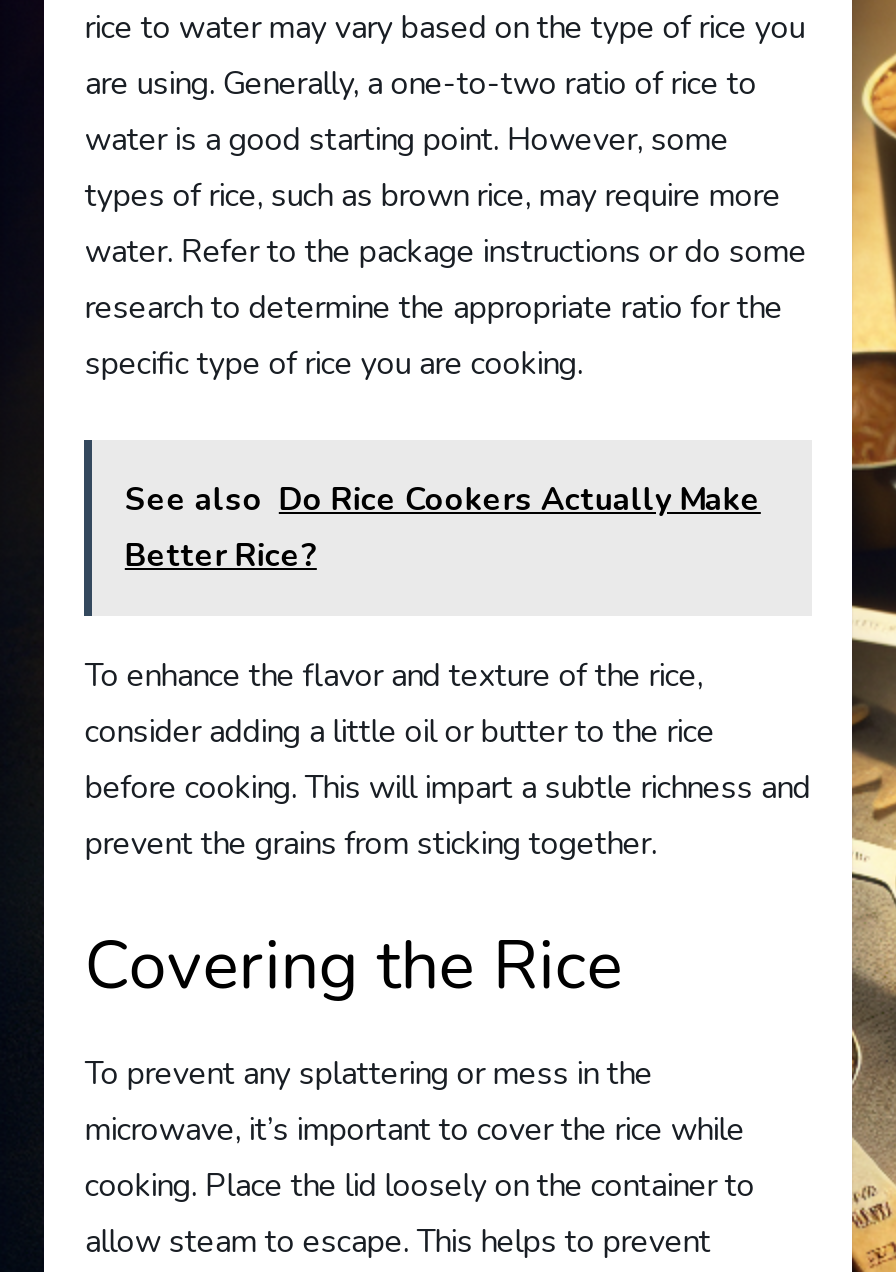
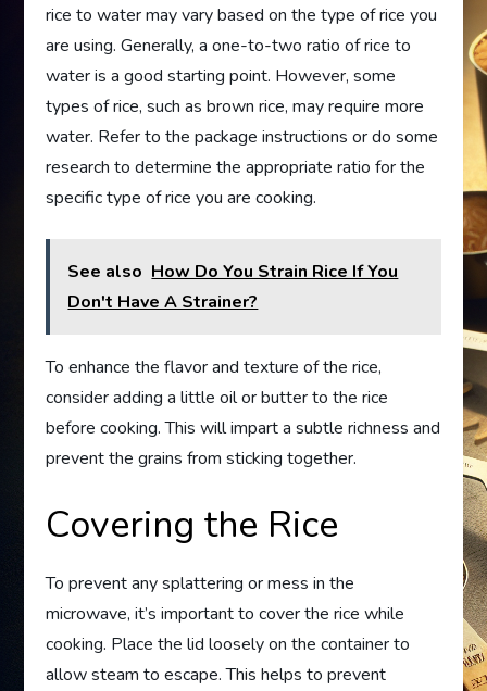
[125,478,761,578] See also Do Rice Cookers Actually Make | Better Rice? -> [68,260,398,314] See also How Do You Strain Rice If You | Don't Have A Strainer?

